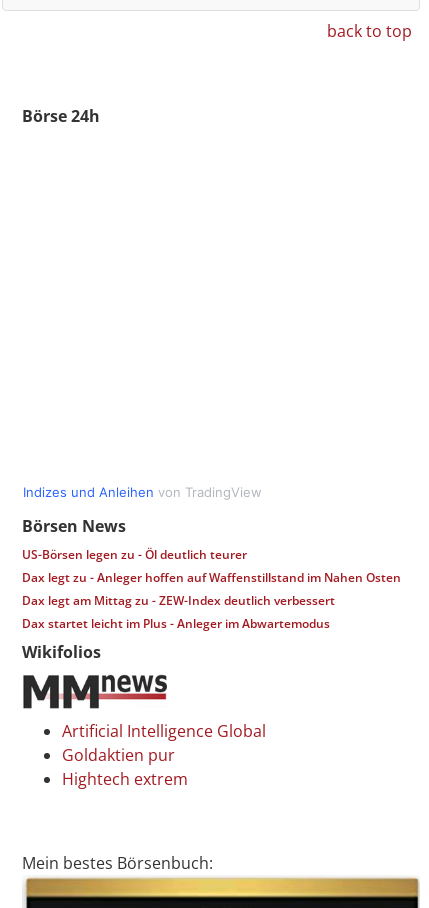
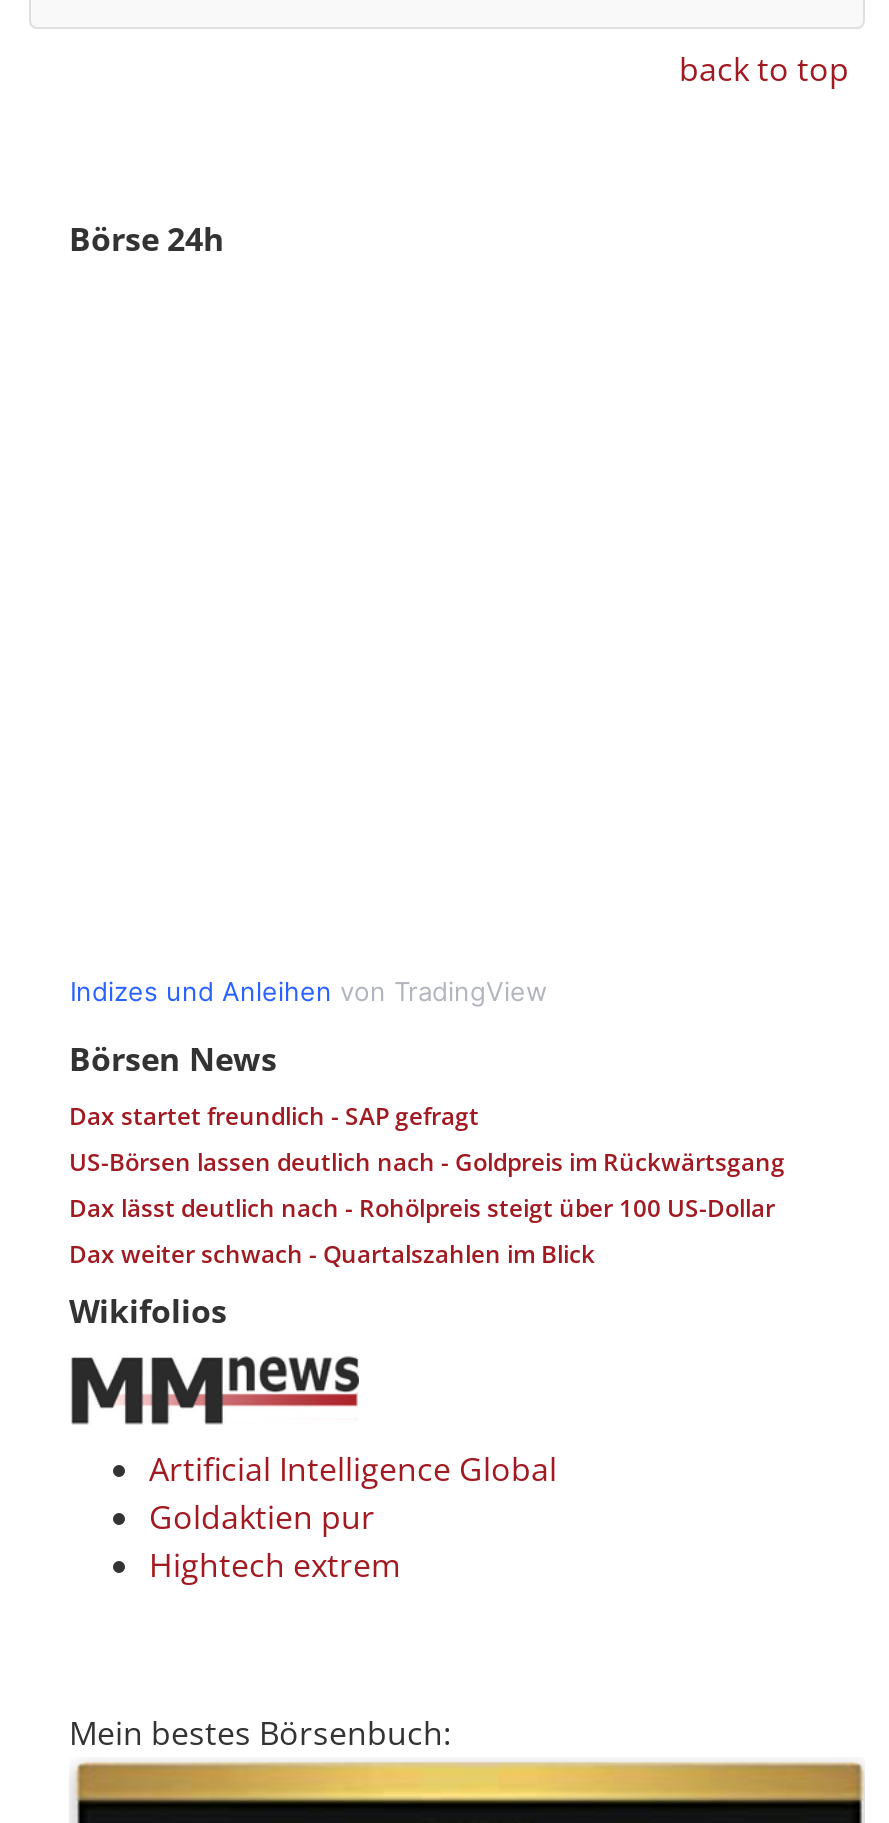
[22,546,401,632] US-Börsen legen zu - Öl deutlich teurer | Dax legt zu - Anleger hoffen auf Waffenstillstand im Nahen Osten | Dax legt am Mittag zu - ZEW-Index deutlich verbessert | Dax startet leicht im Plus - Anleger im Abwartemodus -> [69,1099,785,1271] Dax startet freundlich - SAP gefragt | US-Börsen lassen deutlich nach - Goldpreis im Rückwärtsgang | Dax lässt deutlich nach - Rohölpreis steigt über 100 US-Dollar | Dax weiter schwach - Quartalszahlen im Blick

